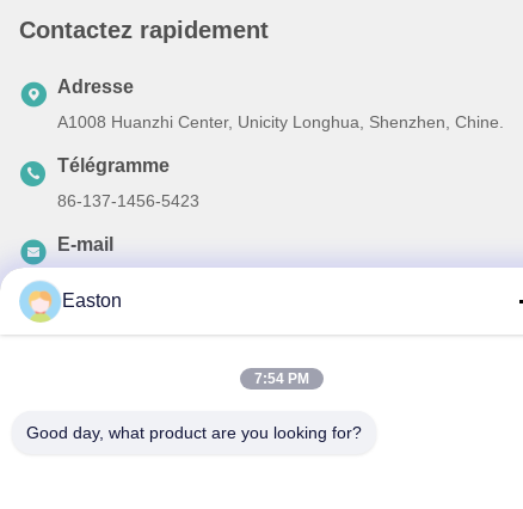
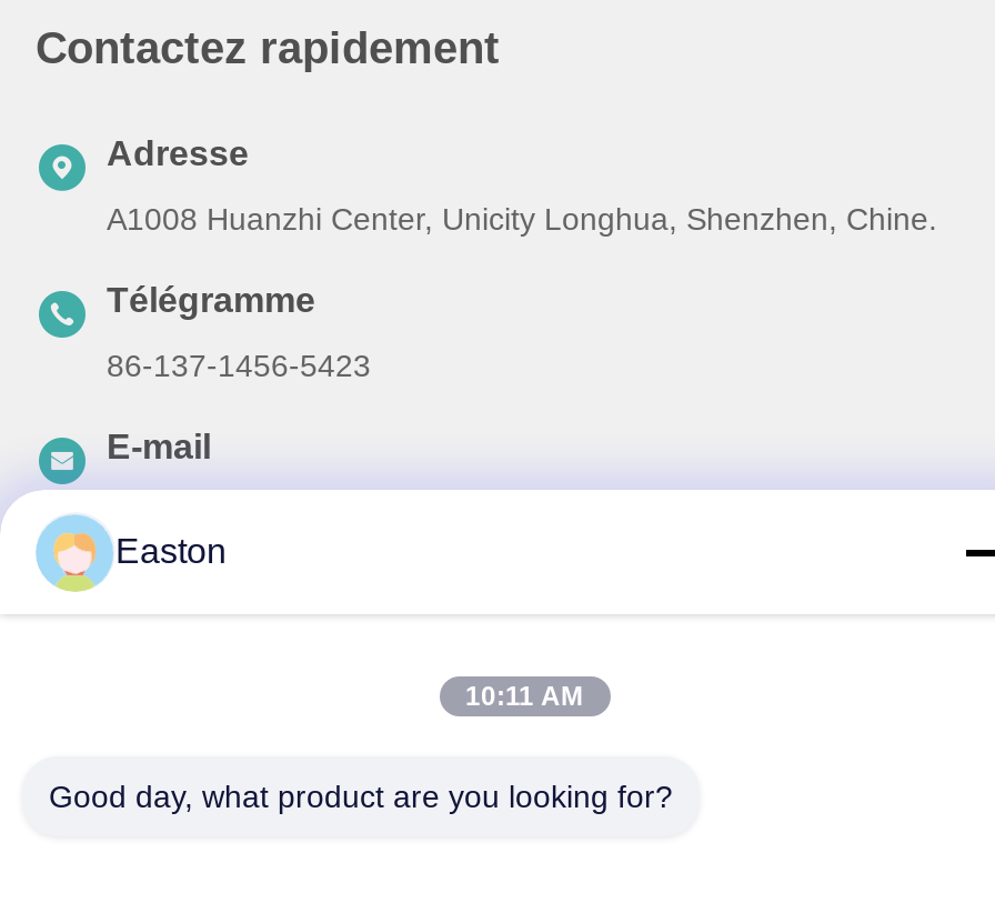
[254,370,309,387] 7:54 PM -> [465,681,583,712] 10:11 AM

